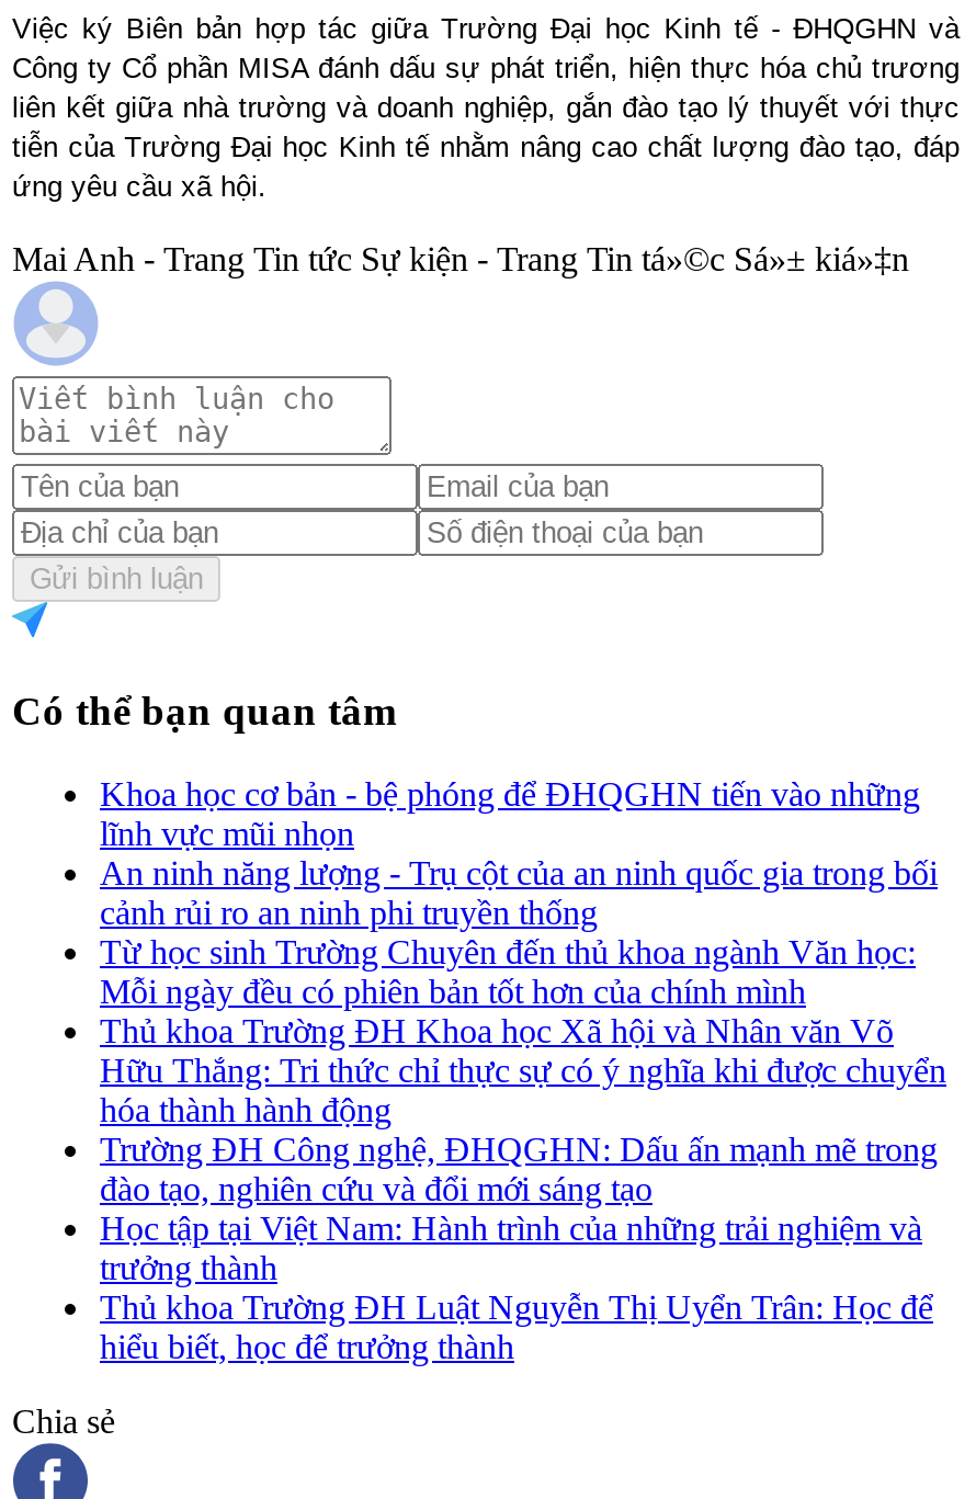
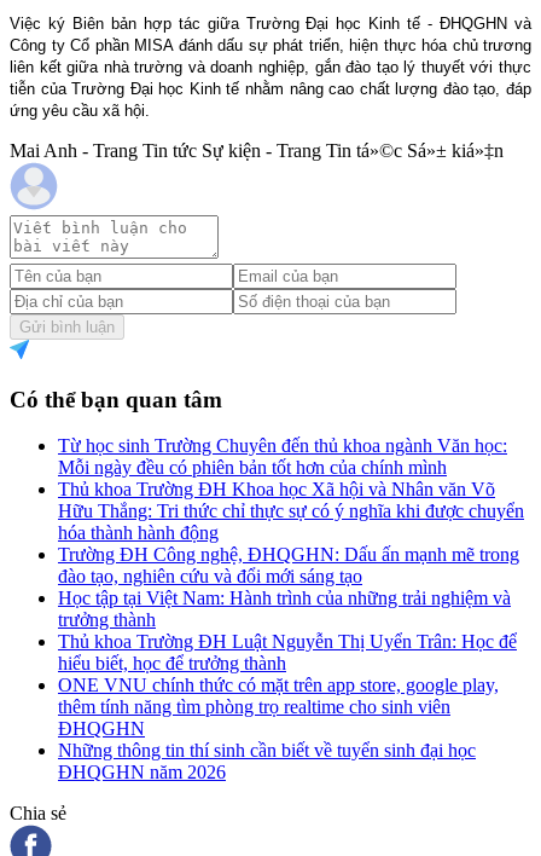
[100,776,938,931] Khoa học cơ bản - bệ phóng để ĐHQGHN tiến vào những | lĩnh vực mũi nhọn | An ninh năng lượng - Trụ cột của an ninh quốc gia trong bối | cảnh rủi ro an ninh phi truyền thống -> none
moved [100,934,946,1366] -> [58,435,524,674]: Từ học sinh Trường Chuyên đến thủ khoa ngành Văn học: | Mỗi ngày đều có phiên bản tốt hơn của chính mình | Thủ khoa Trường ĐH Khoa học Xã hội và Nhân văn Võ | ... | Thủ khoa Trường ĐH Luật Nguyễn Thị Uyển Trân: Học để | hiểu biết, học để trưởng thành
none -> [58,675,499,782] ONE VNU chính thức có mặt trên app store, google play, | thêm tính năng tìm phòng trọ realtime cho sinh viên | ĐHQGHN | Những thông tin thí sinh cần biết về tuyển sinh đại học | ĐHQGHN năm 2026

